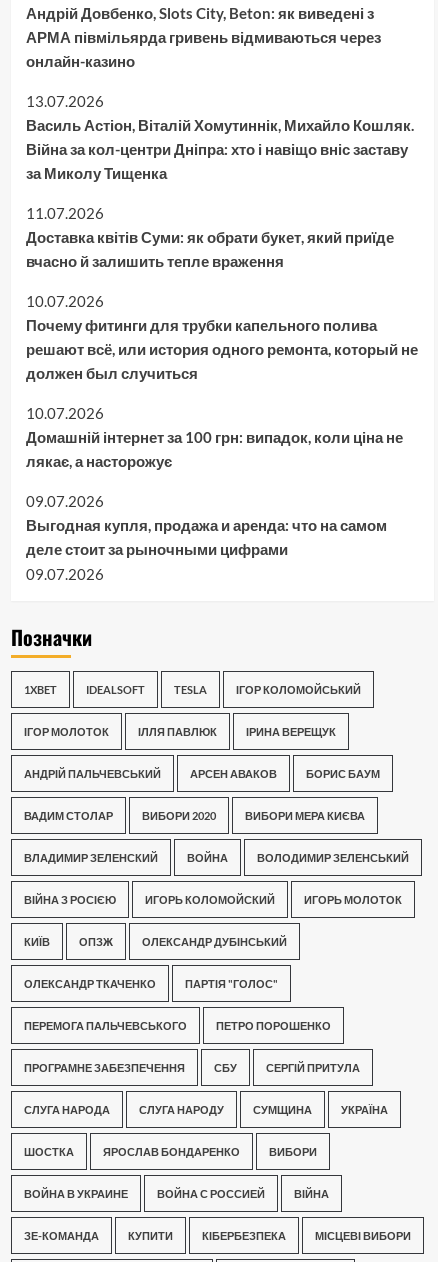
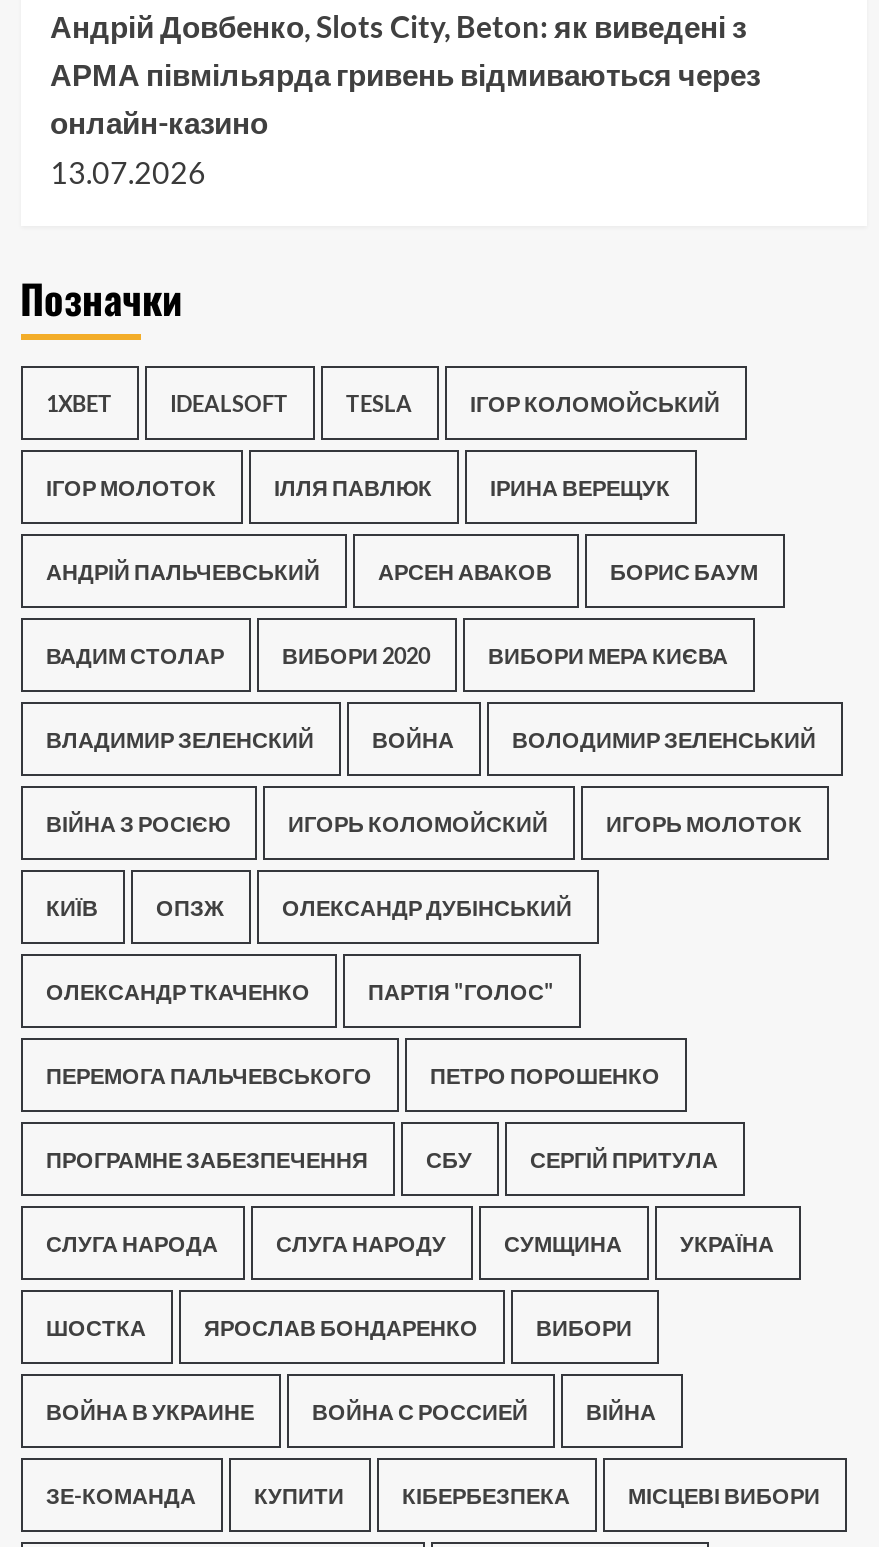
[25,116,417,583] Василь Астіон, Віталій Хомутиннік, Михайло Кошляк. | Війна за кол-центри Дніпра: хто і навіщо вніс заставу | за Миколу Тищенка | 11.07.2026 | Доставка квітів Суми: як обрати букет, який приїде | вчасно й залишить тепле враження | 10.07.2026 | Почему фитинги для трубки капельного полива | решают всё, или история одного ремонта, который не | должен был случиться | 10.07.2026 | Домашній інтернет за 100 грн: випадок, коли ціна не | лякає, а насторожує | 09.07.2026 | Выгодная купля, продажа и аренда: что на самом | деле стоит за рыночными цифрами | 09.07.2026 -> none

